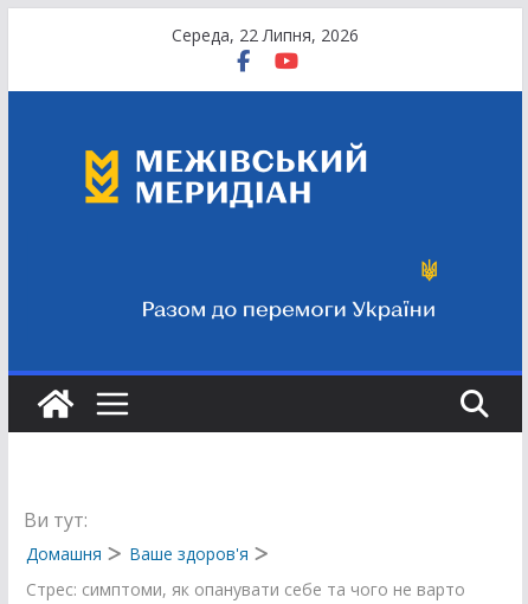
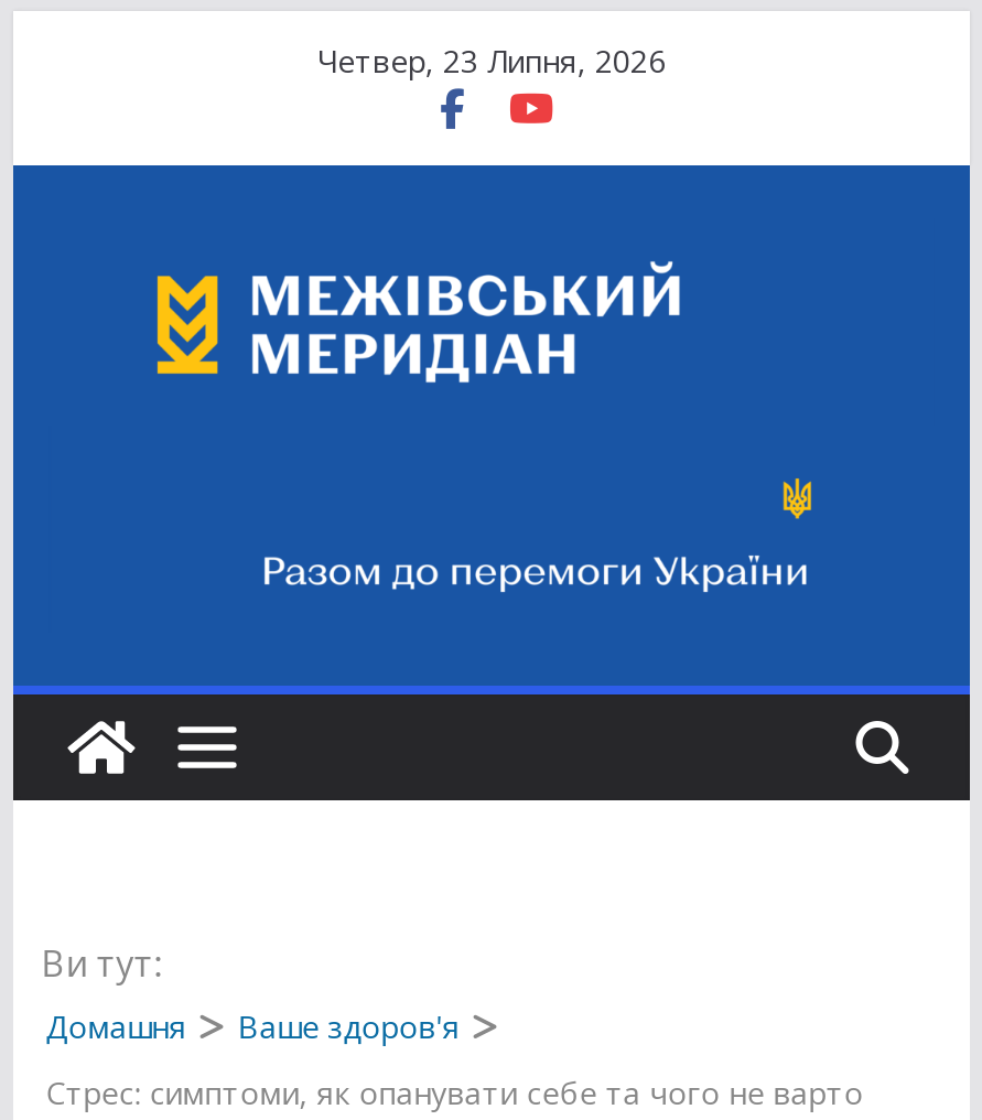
[172,24,359,46] Середа, 22 Липня, 2026 -> [317,40,666,82] Четвер, 23 Липня, 2026

